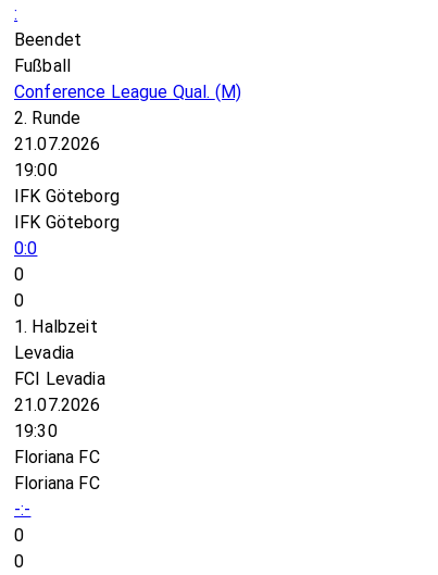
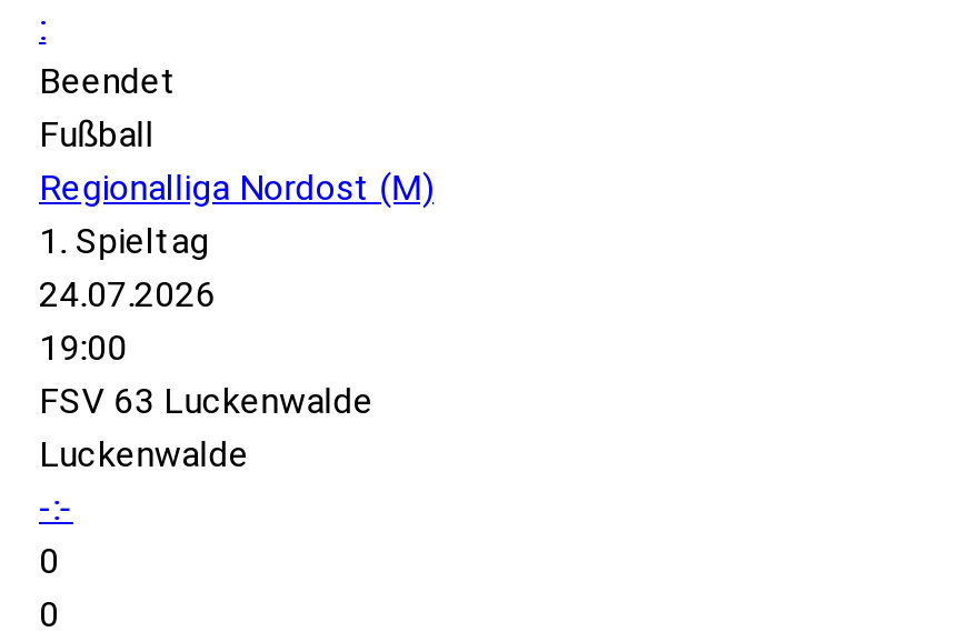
[14,82,241,154] Conference League Qual. (M) | 2. Runde | 21.07.2026 -> [39,167,434,315] Regionalliga Nordost (M) | 1. Spieltag | 24.07.2026
[14,186,119,493] IFK Göteborg | IFK Göteborg | 0:0 | 0 | 0 | 1. Halbzeit | Levadia | FCI Levadia | 21.07.2026 | 19:30 | Floriana FC | Floriana FC -> [39,380,374,475] FSV 63 Luckenwalde | Luckenwalde

